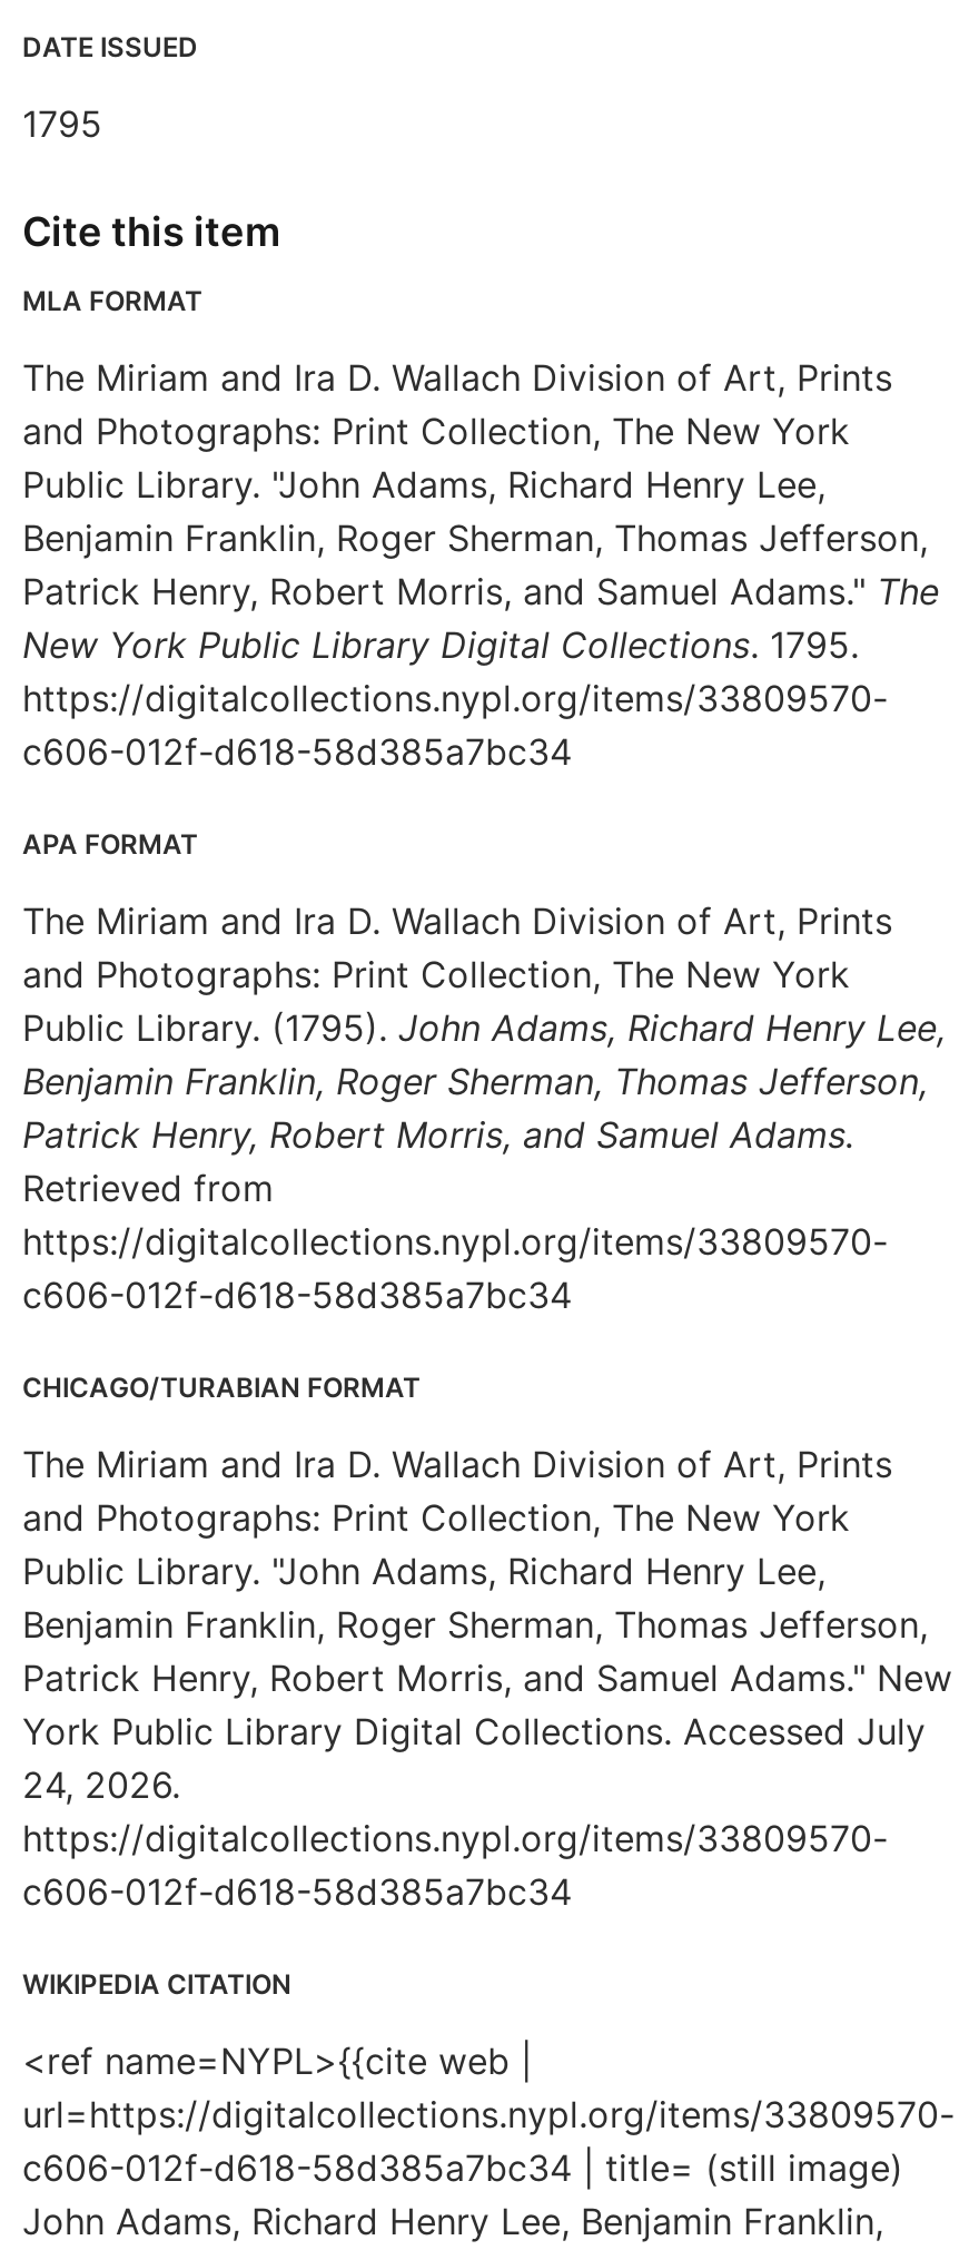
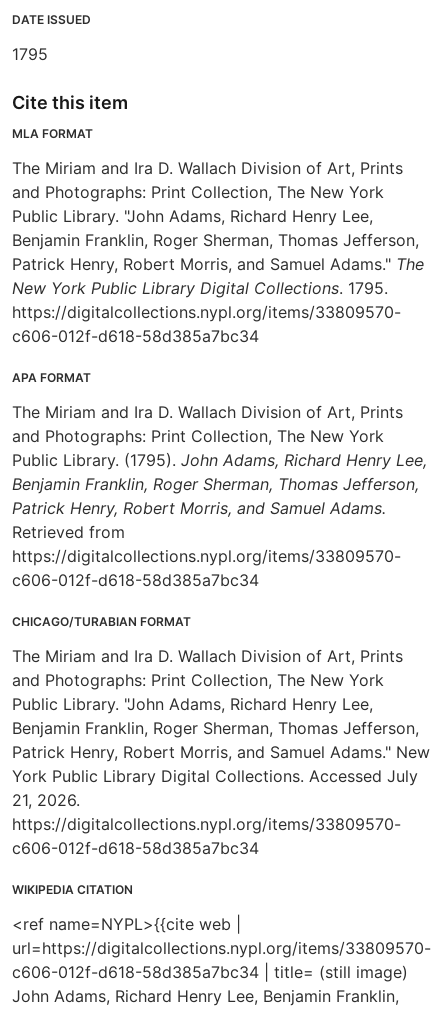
[22,1762,180,1807] 24, 2026. -> [12,790,80,810] 21, 2026.

